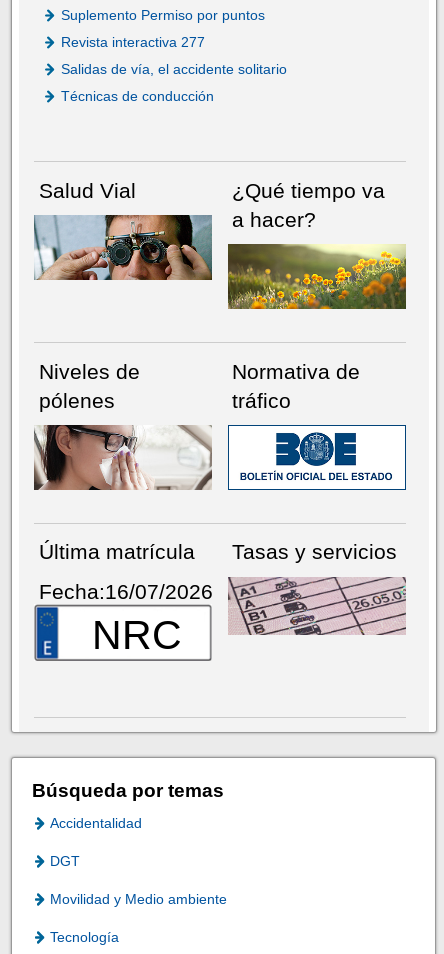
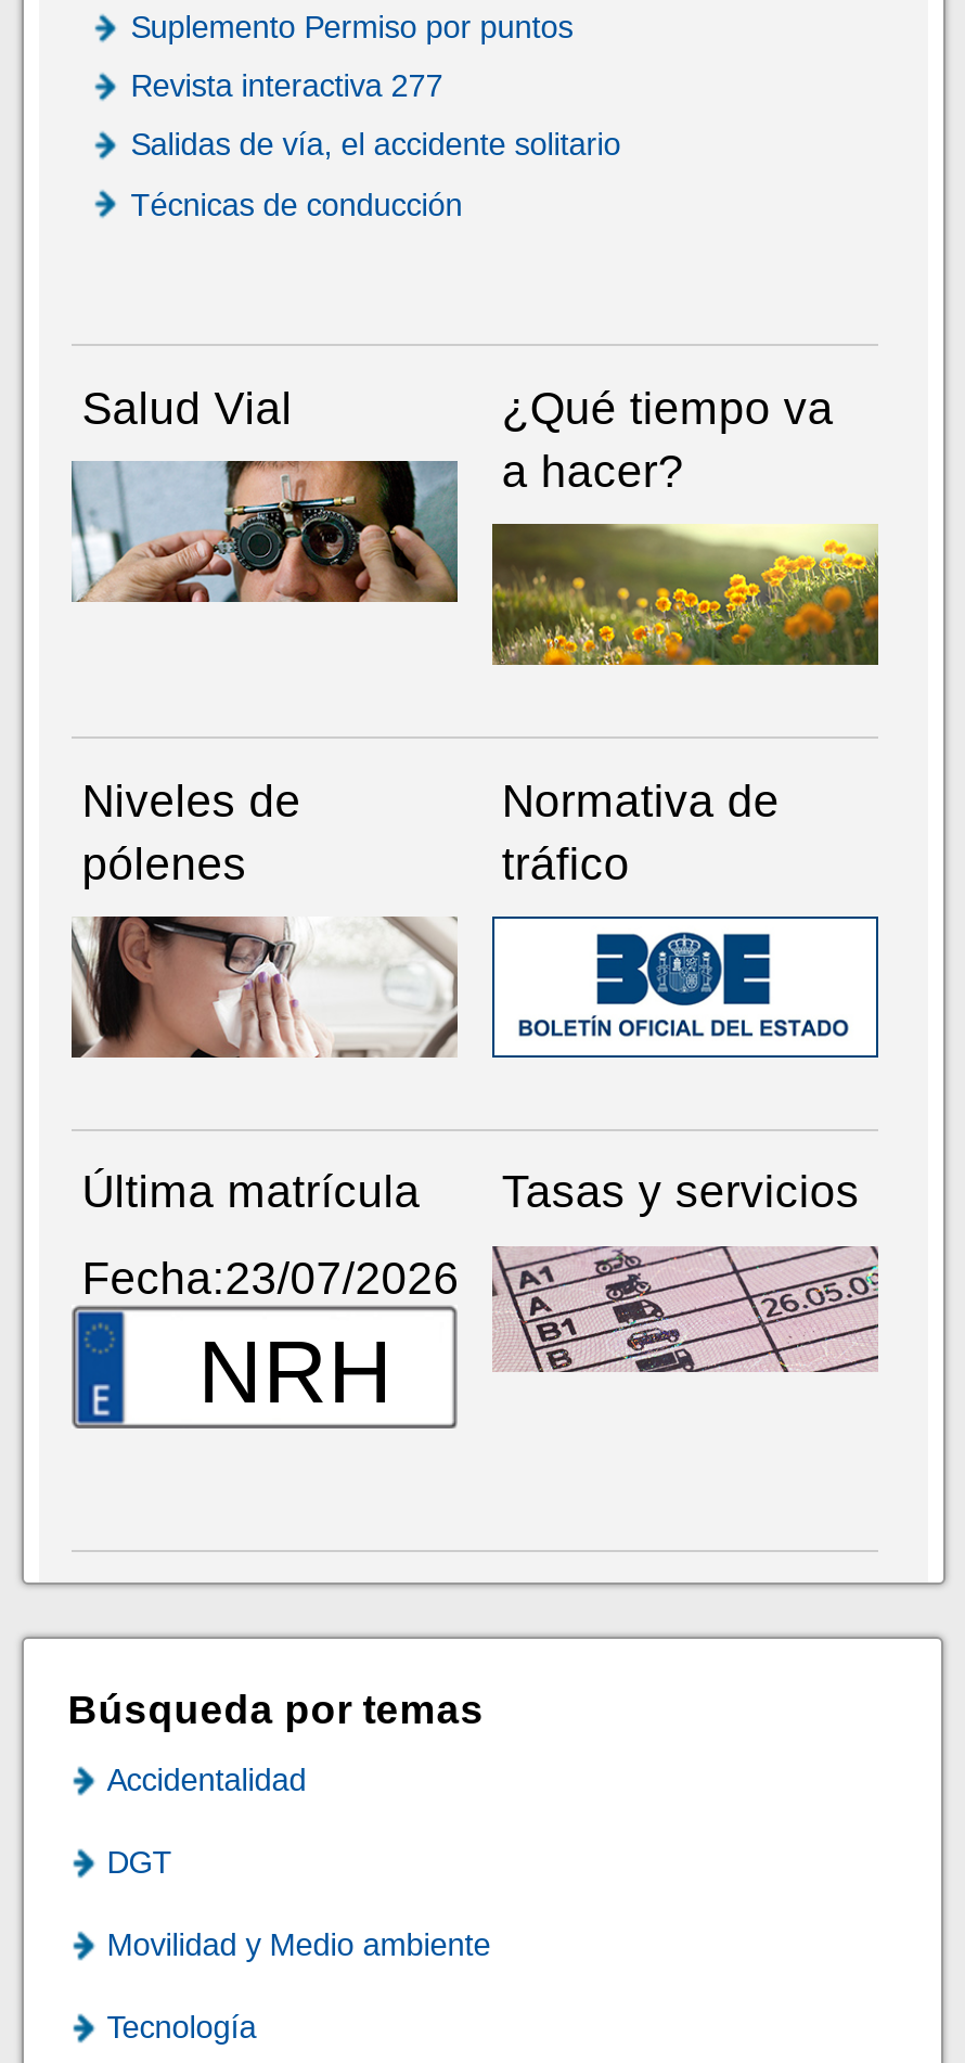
[39,580,213,658] Fecha:16/07/2026 | NRC -> [82,1252,459,1422] Fecha:23/07/2026 | NRH

